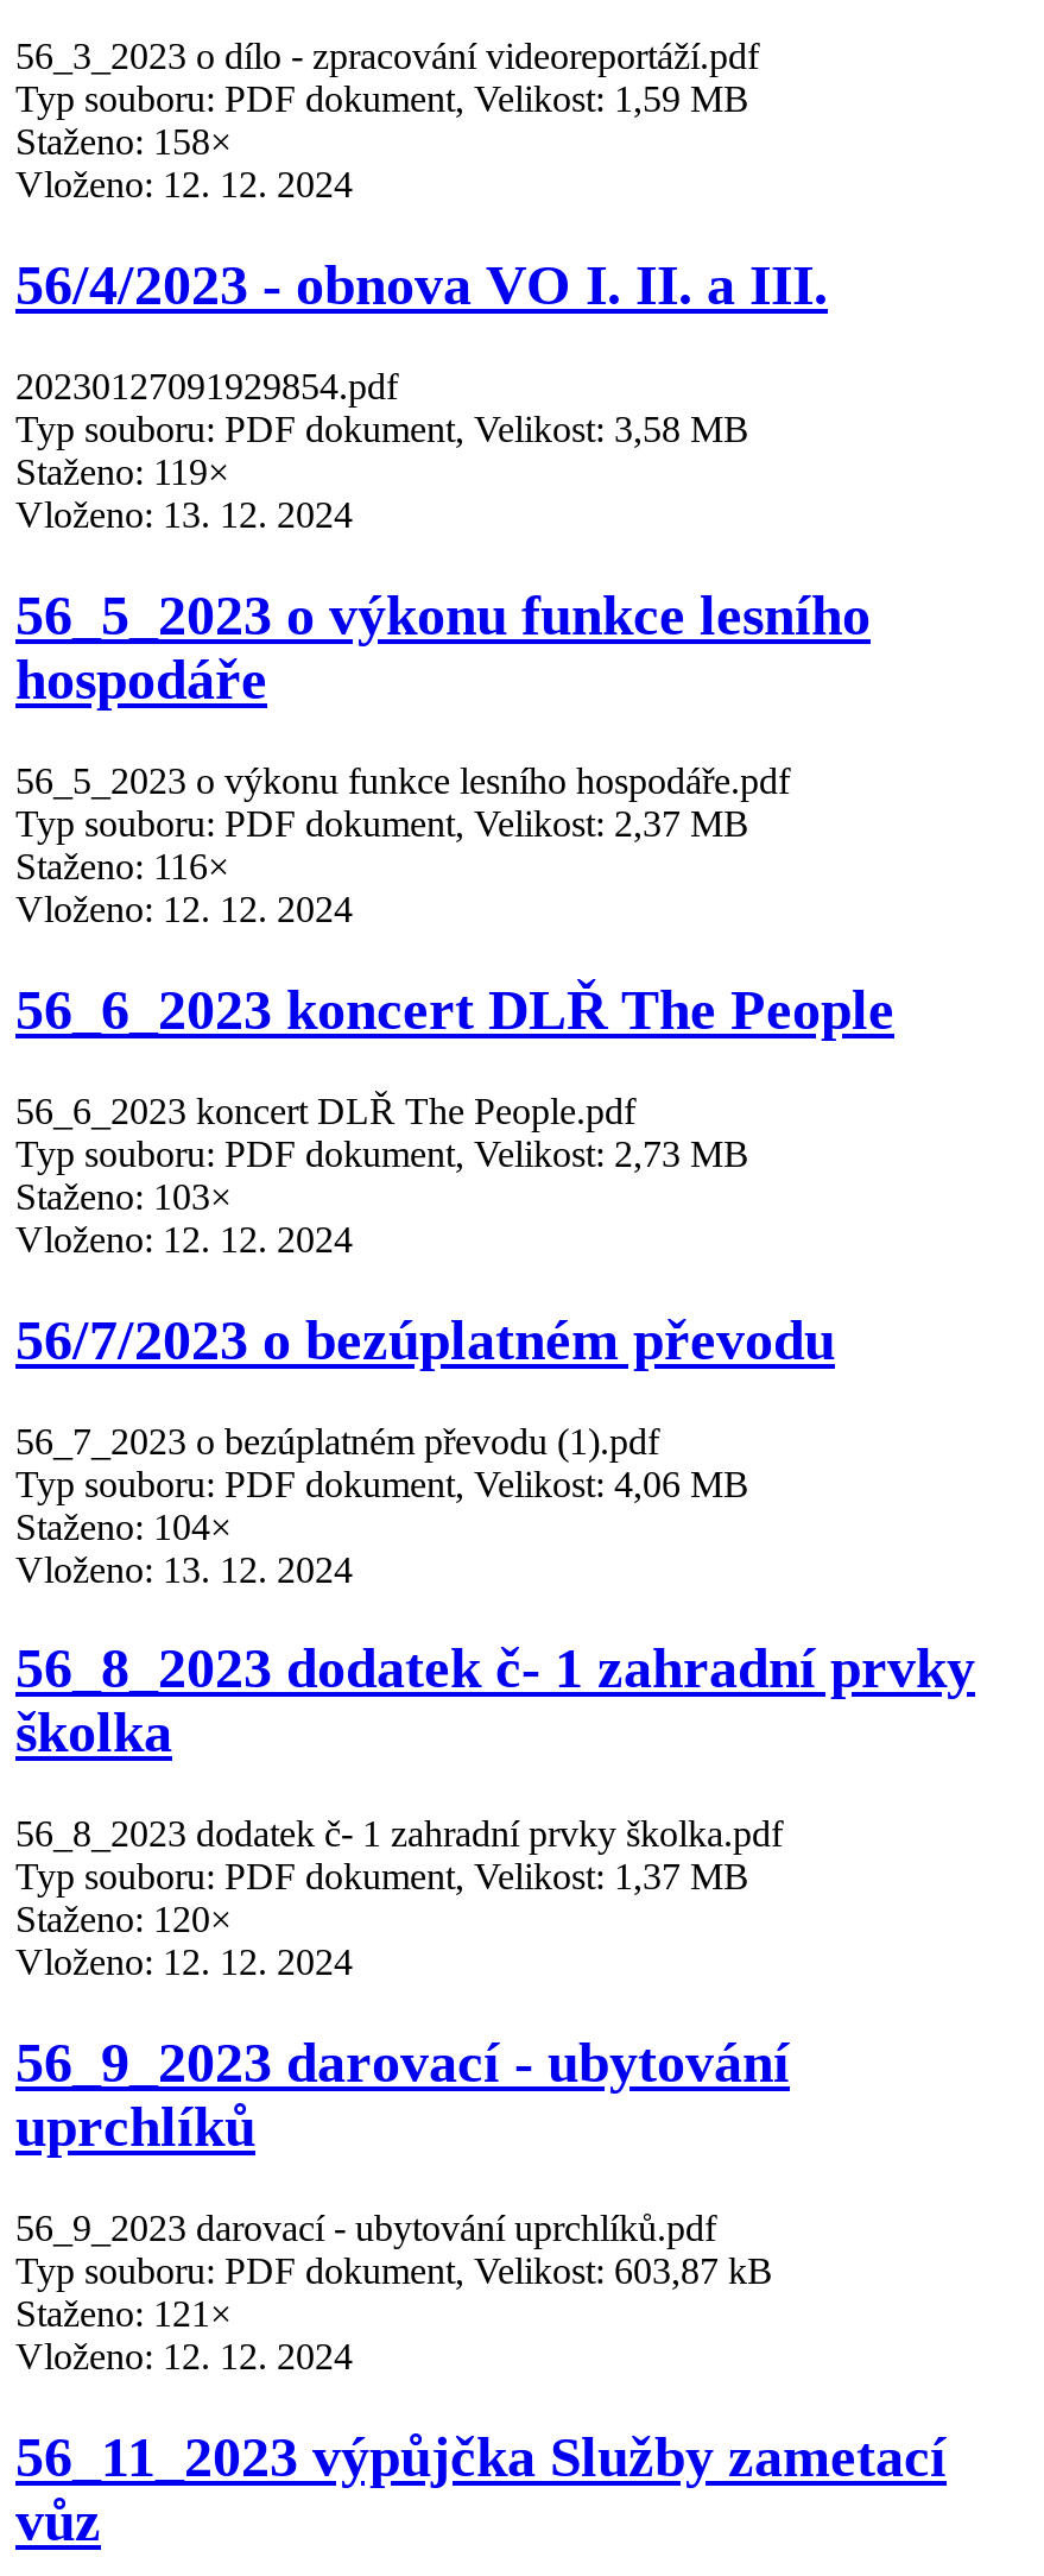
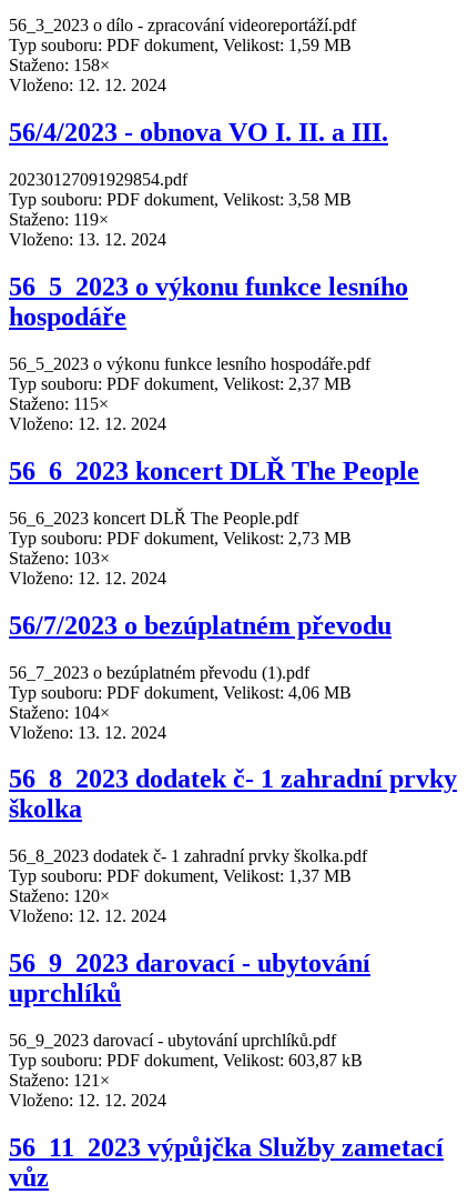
[15,846,229,886] Staženo: 116× -> [9,394,109,413] Staženo: 115×

